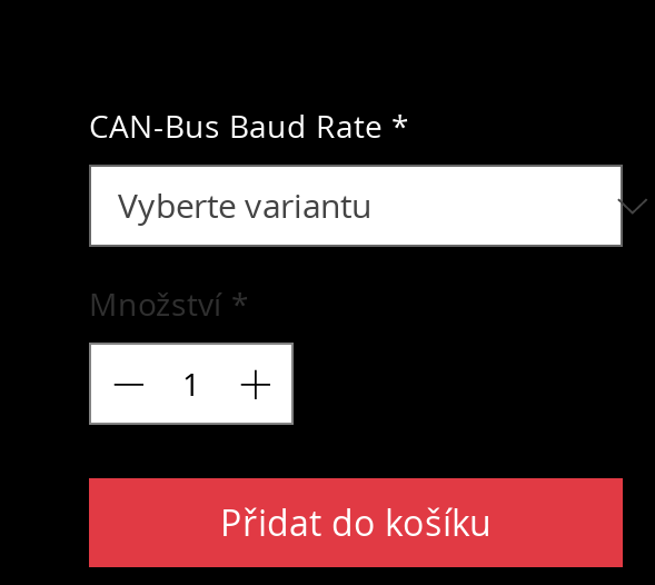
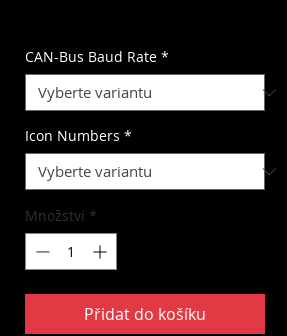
none -> [25,126,132,145] Icon Numbers *

